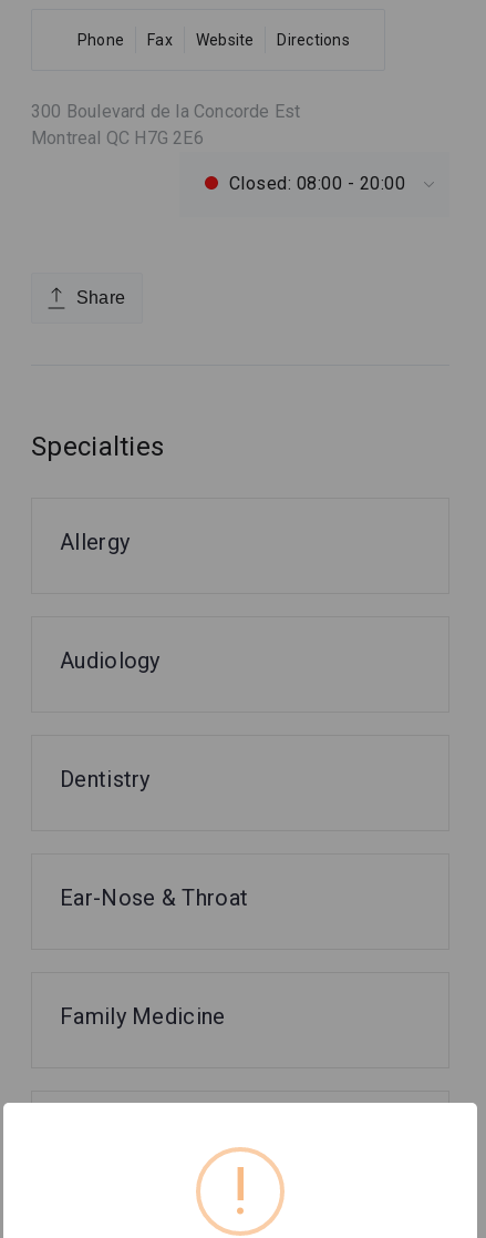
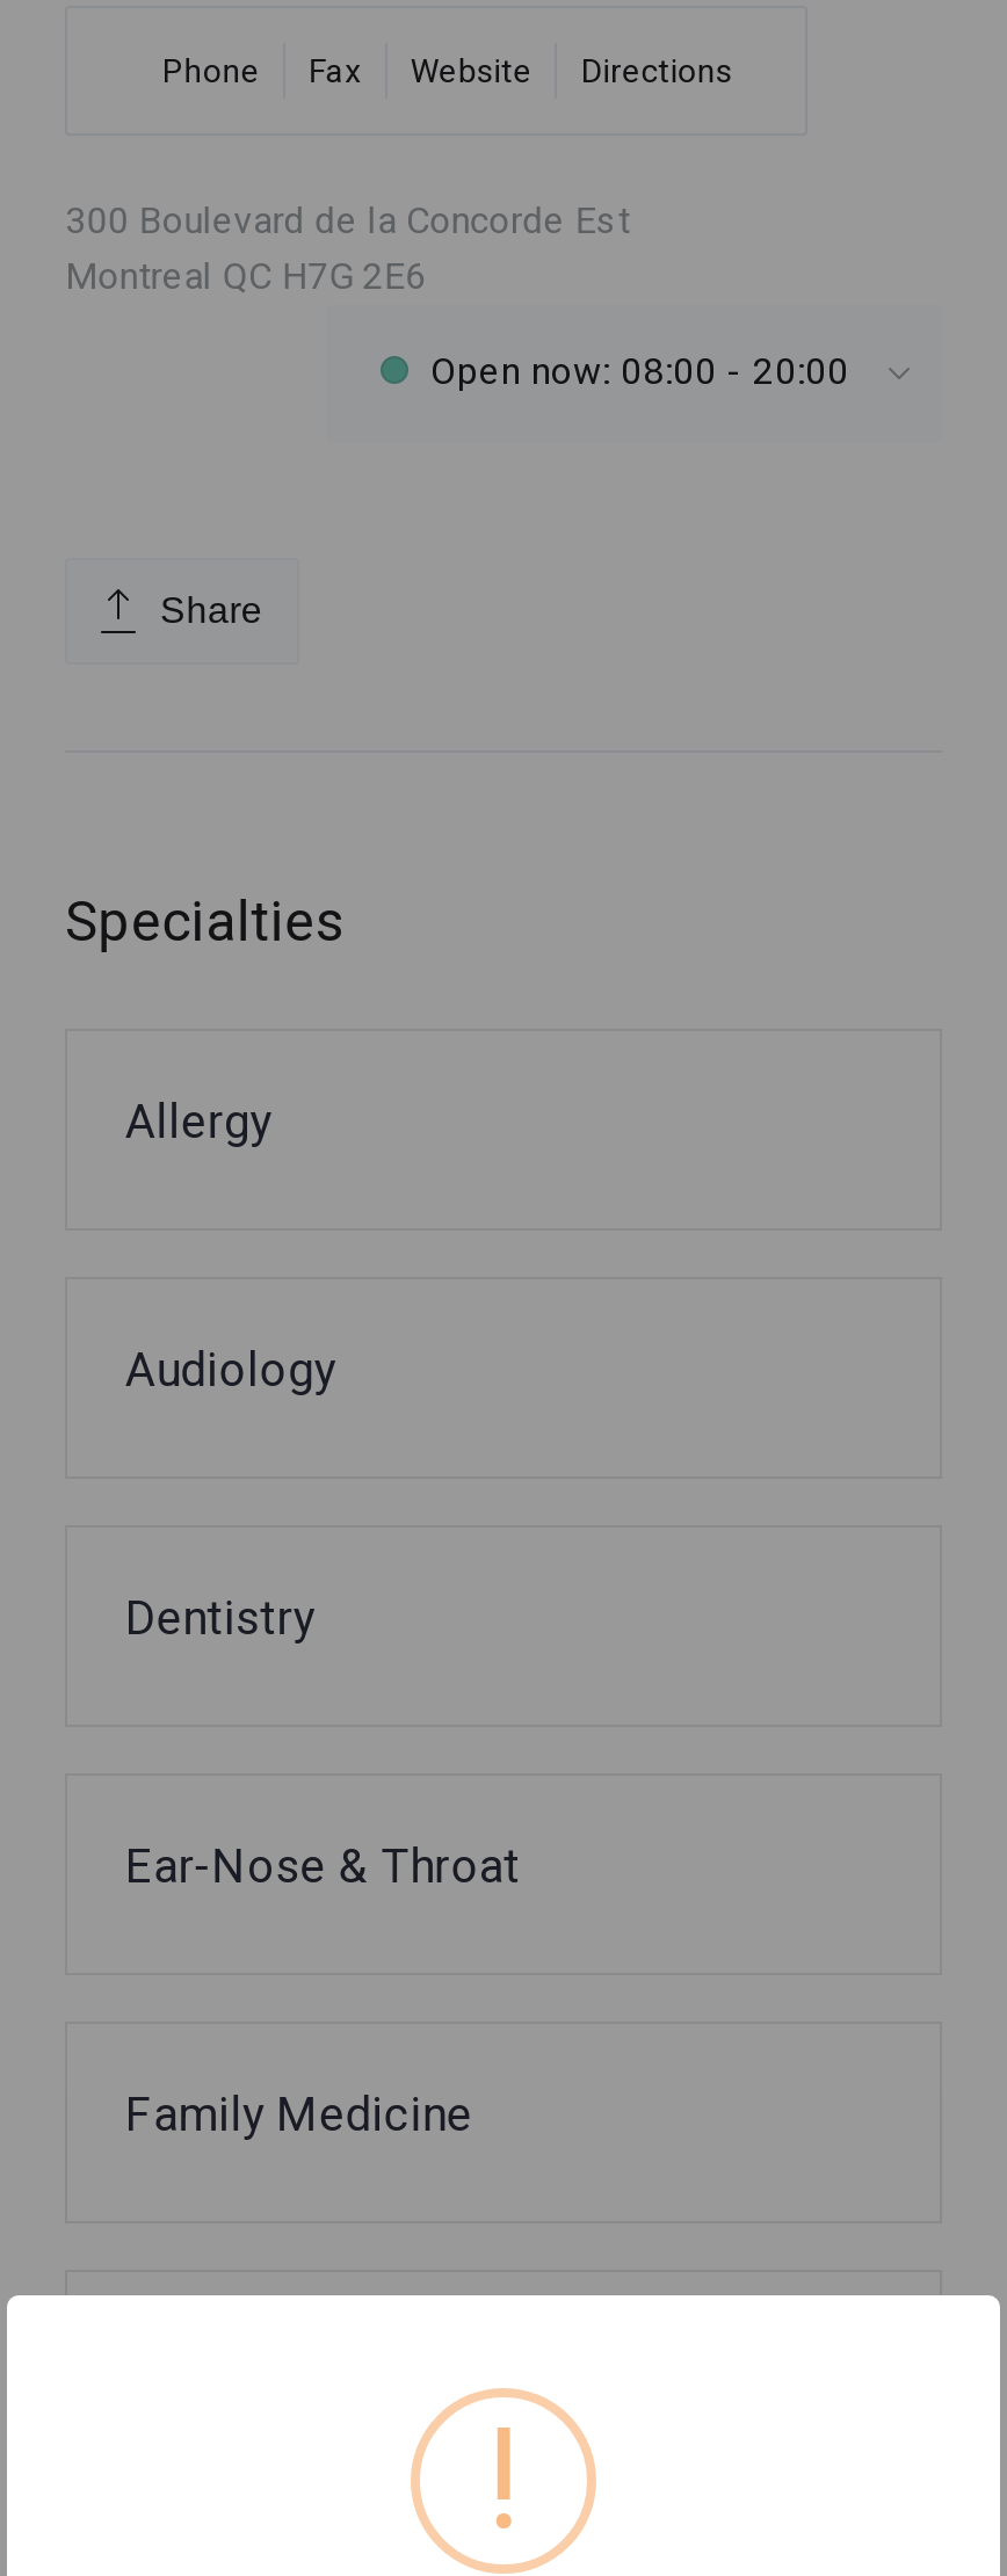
[229,173,405,194] Closed: 08:00 - 20:00 -> [430,350,849,394] Open now: 08:00 - 20:00

